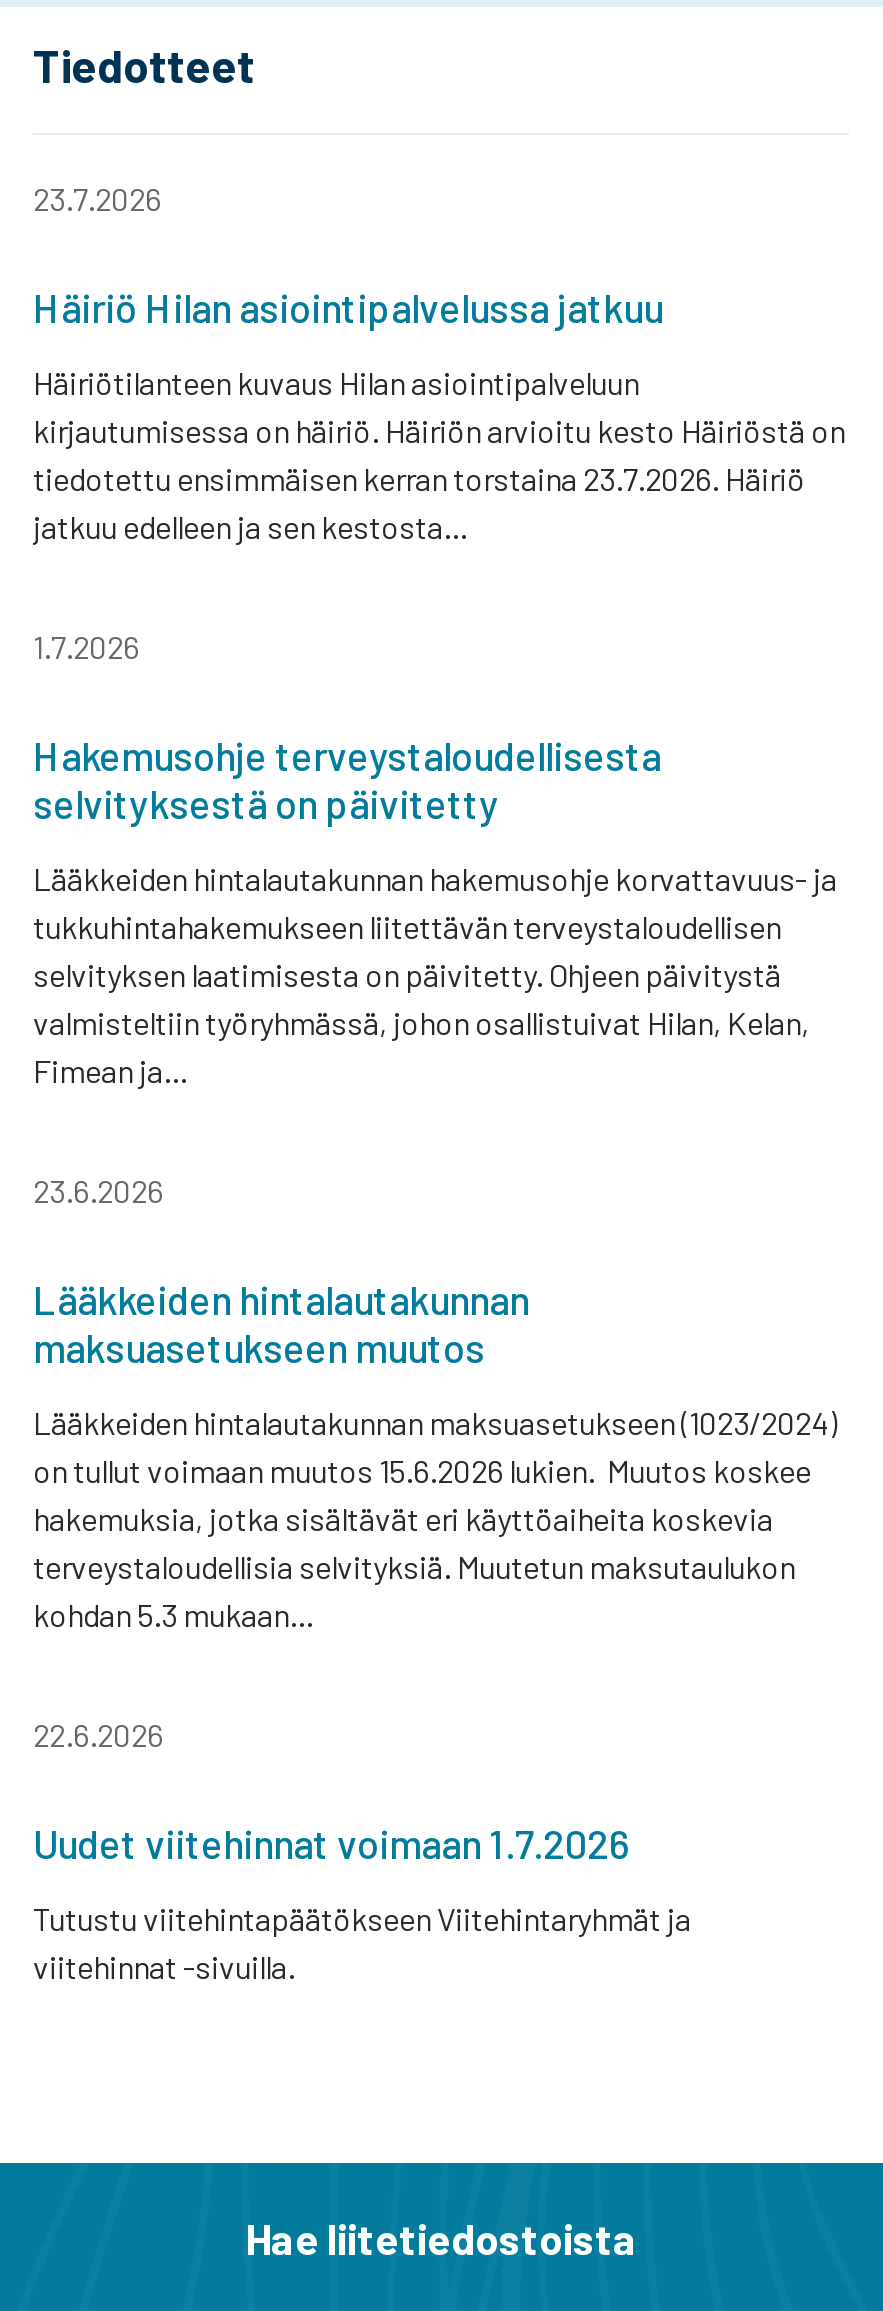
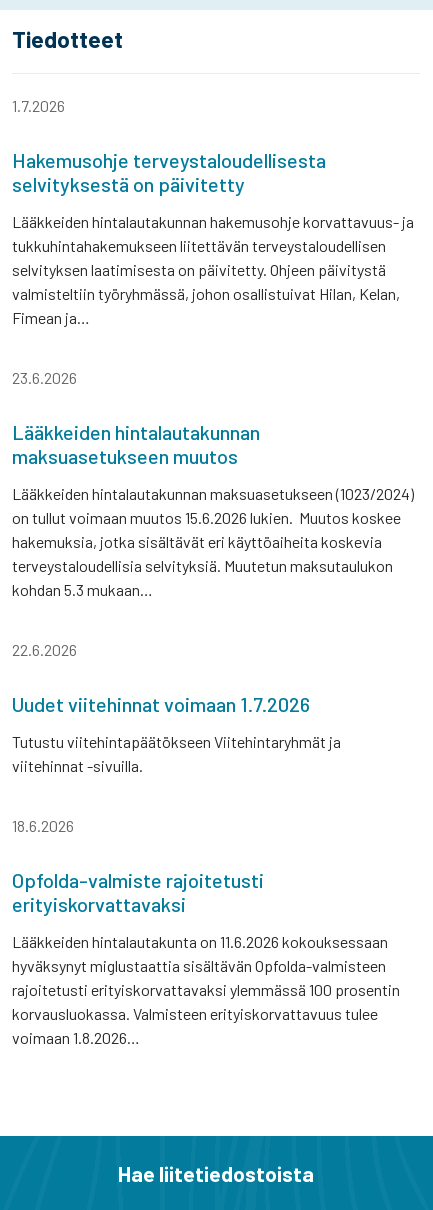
[33,178,845,544] 23.7.2026 | Häiriö Hilan asiointipalvelussa jatkuu | Häiriötilanteen kuvaus Hilan asiointipalveluun | kirjautumisessa on häiriö. Häiriön arvioitu kesto Häiriöstä on | tiedotettu ensimmäisen kerran torstaina 23.7.2026. Häiriö | jatkuu edelleen ja sen kestosta… -> none
moved [33,626,837,1984] -> [12,95,414,774]: 1.7.2026 | Hakemusohje terveystaloudellisesta | selvityksestä on päivitetty | ... | Tutustu viitehintapäätökseen Viitehintaryhmät ja | viitehinnat -sivuilla.
none -> [12,815,400,1046] 18.6.2026 | Opfolda-valmiste rajoitetusti | erityiskorvattavaksi | Lääkkeiden hintalautakunta on 11.6.2026 kokouksessaan | hyväksynyt miglustaattia sisältävän Opfolda-valmisteen | rajoitetusti erityiskorvattavaksi ylemmässä 100 prosentin | korvausluokassa. Valmisteen erityiskorvattavuus tulee | voimaan 1.8.2026…

